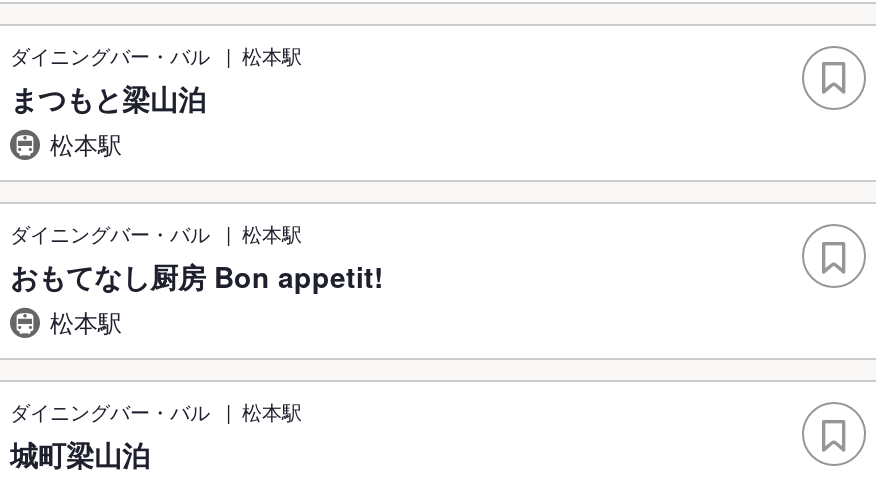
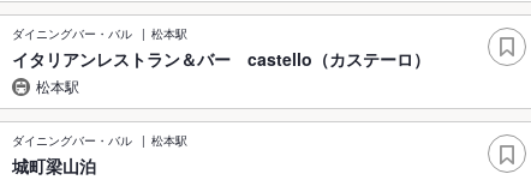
[10,77,384,296] まつもと梁山泊 | 松本駅 | ダイニングバー・バル | 松本駅 | おもてなし厨房 Bon appetit! -> [12,46,430,70] イタリアンレストラン＆バー castello（カステーロ）

